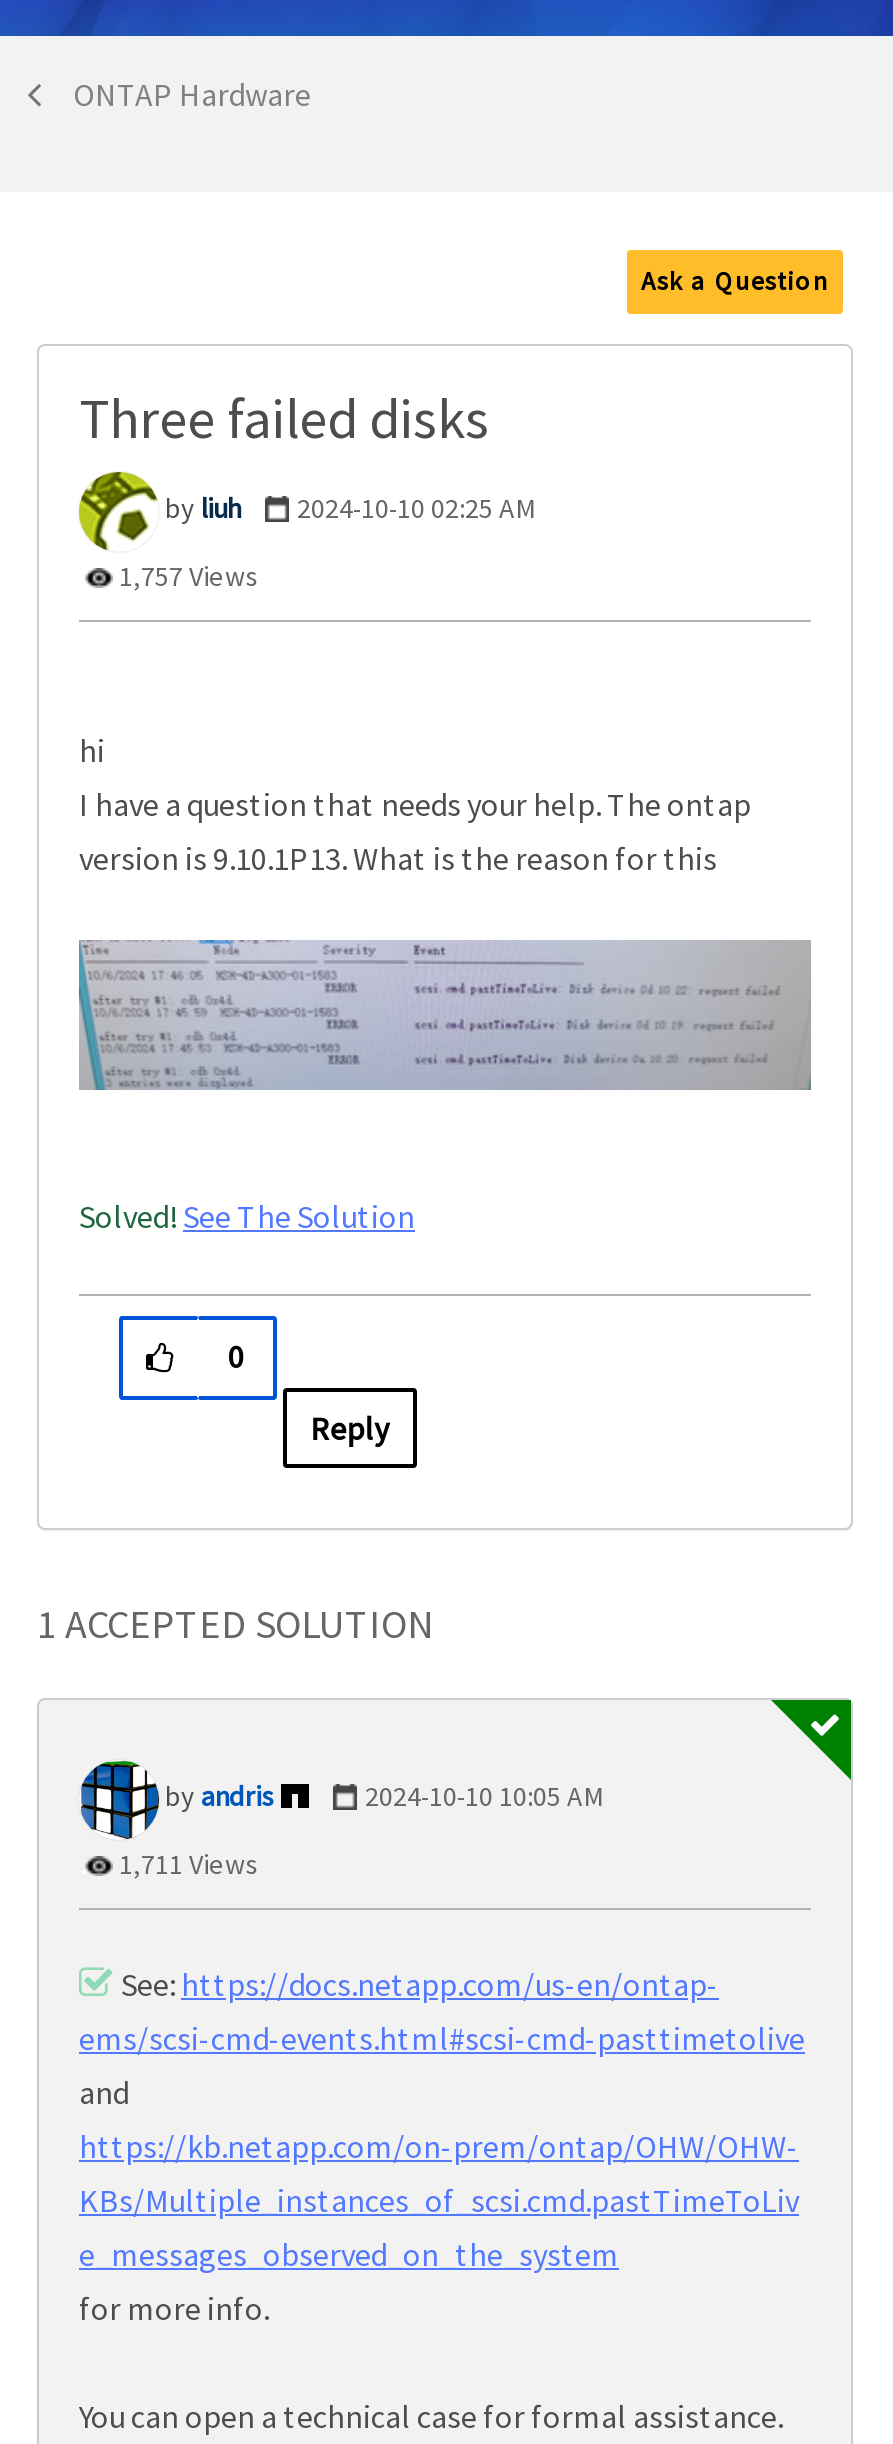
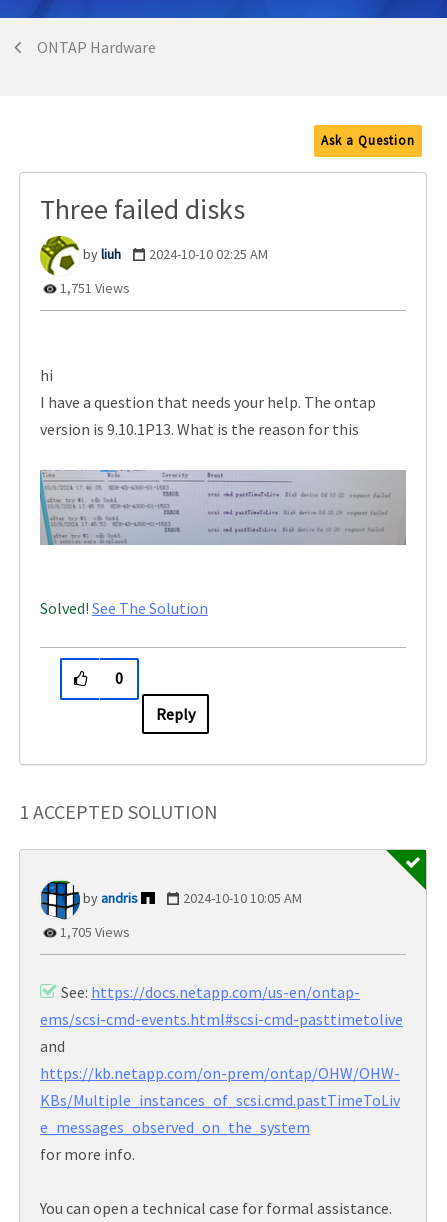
[113,558,259,594] 1,757 Views -> [57,279,130,297] 1,751 Views
[113,1845,259,1881] 1,711 Views -> [57,923,130,941] 1,705 Views

